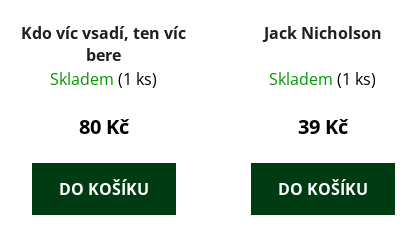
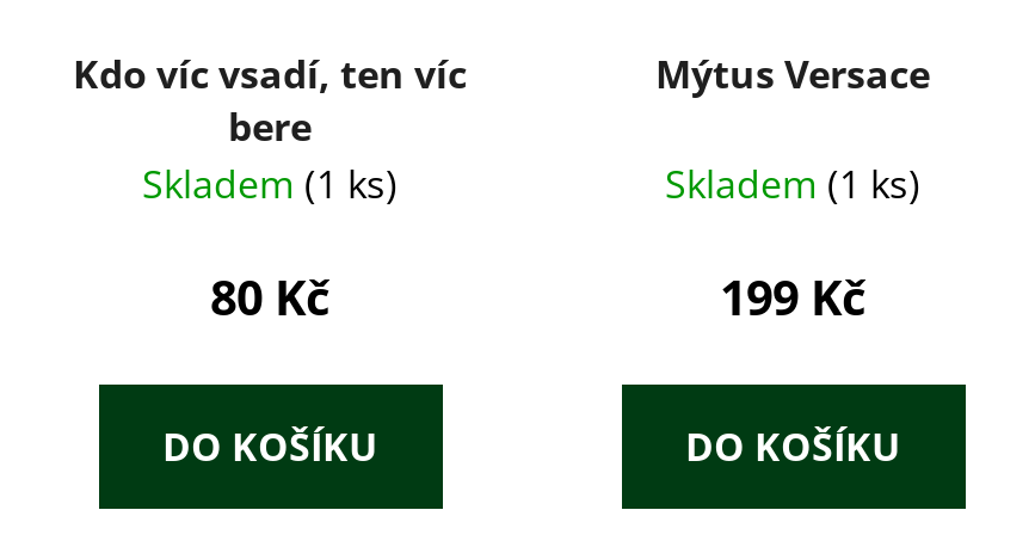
[263,22,381,44] Jack Nicholson -> [655,48,930,101] Mýtus Versace
[297,113,347,140] 39 Kč -> [720,266,865,330] 199 Kč

